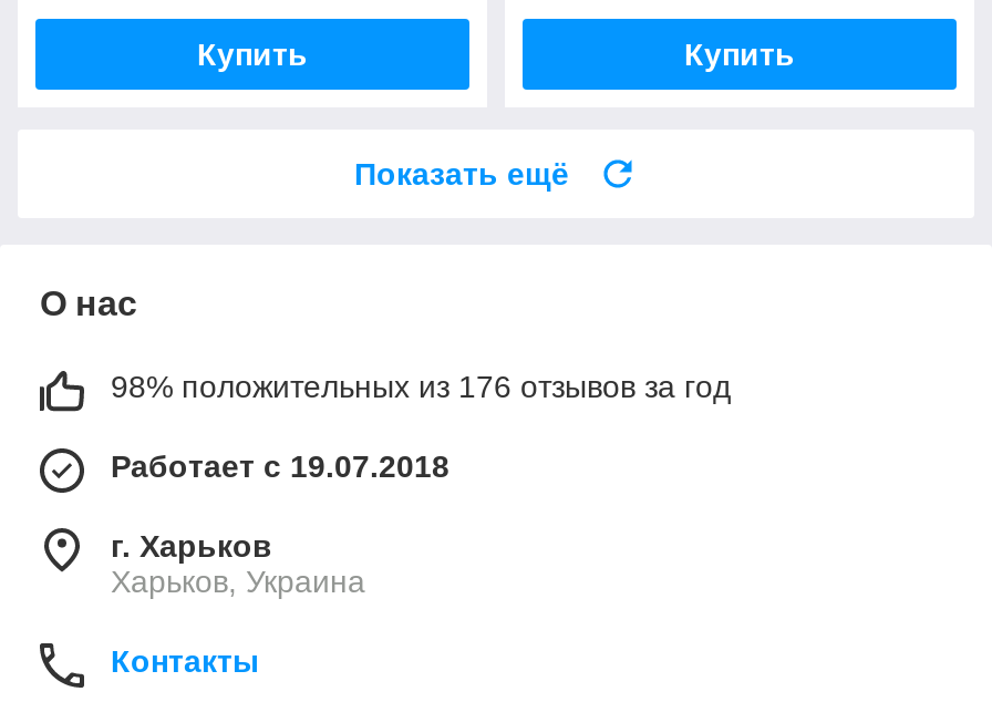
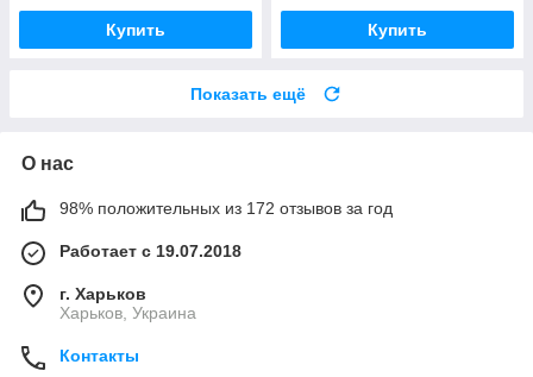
[111,368,731,404] 98% положительных из 176 отзывов за год -> [59,199,393,218] 98% положительных из 172 отзывов за год

